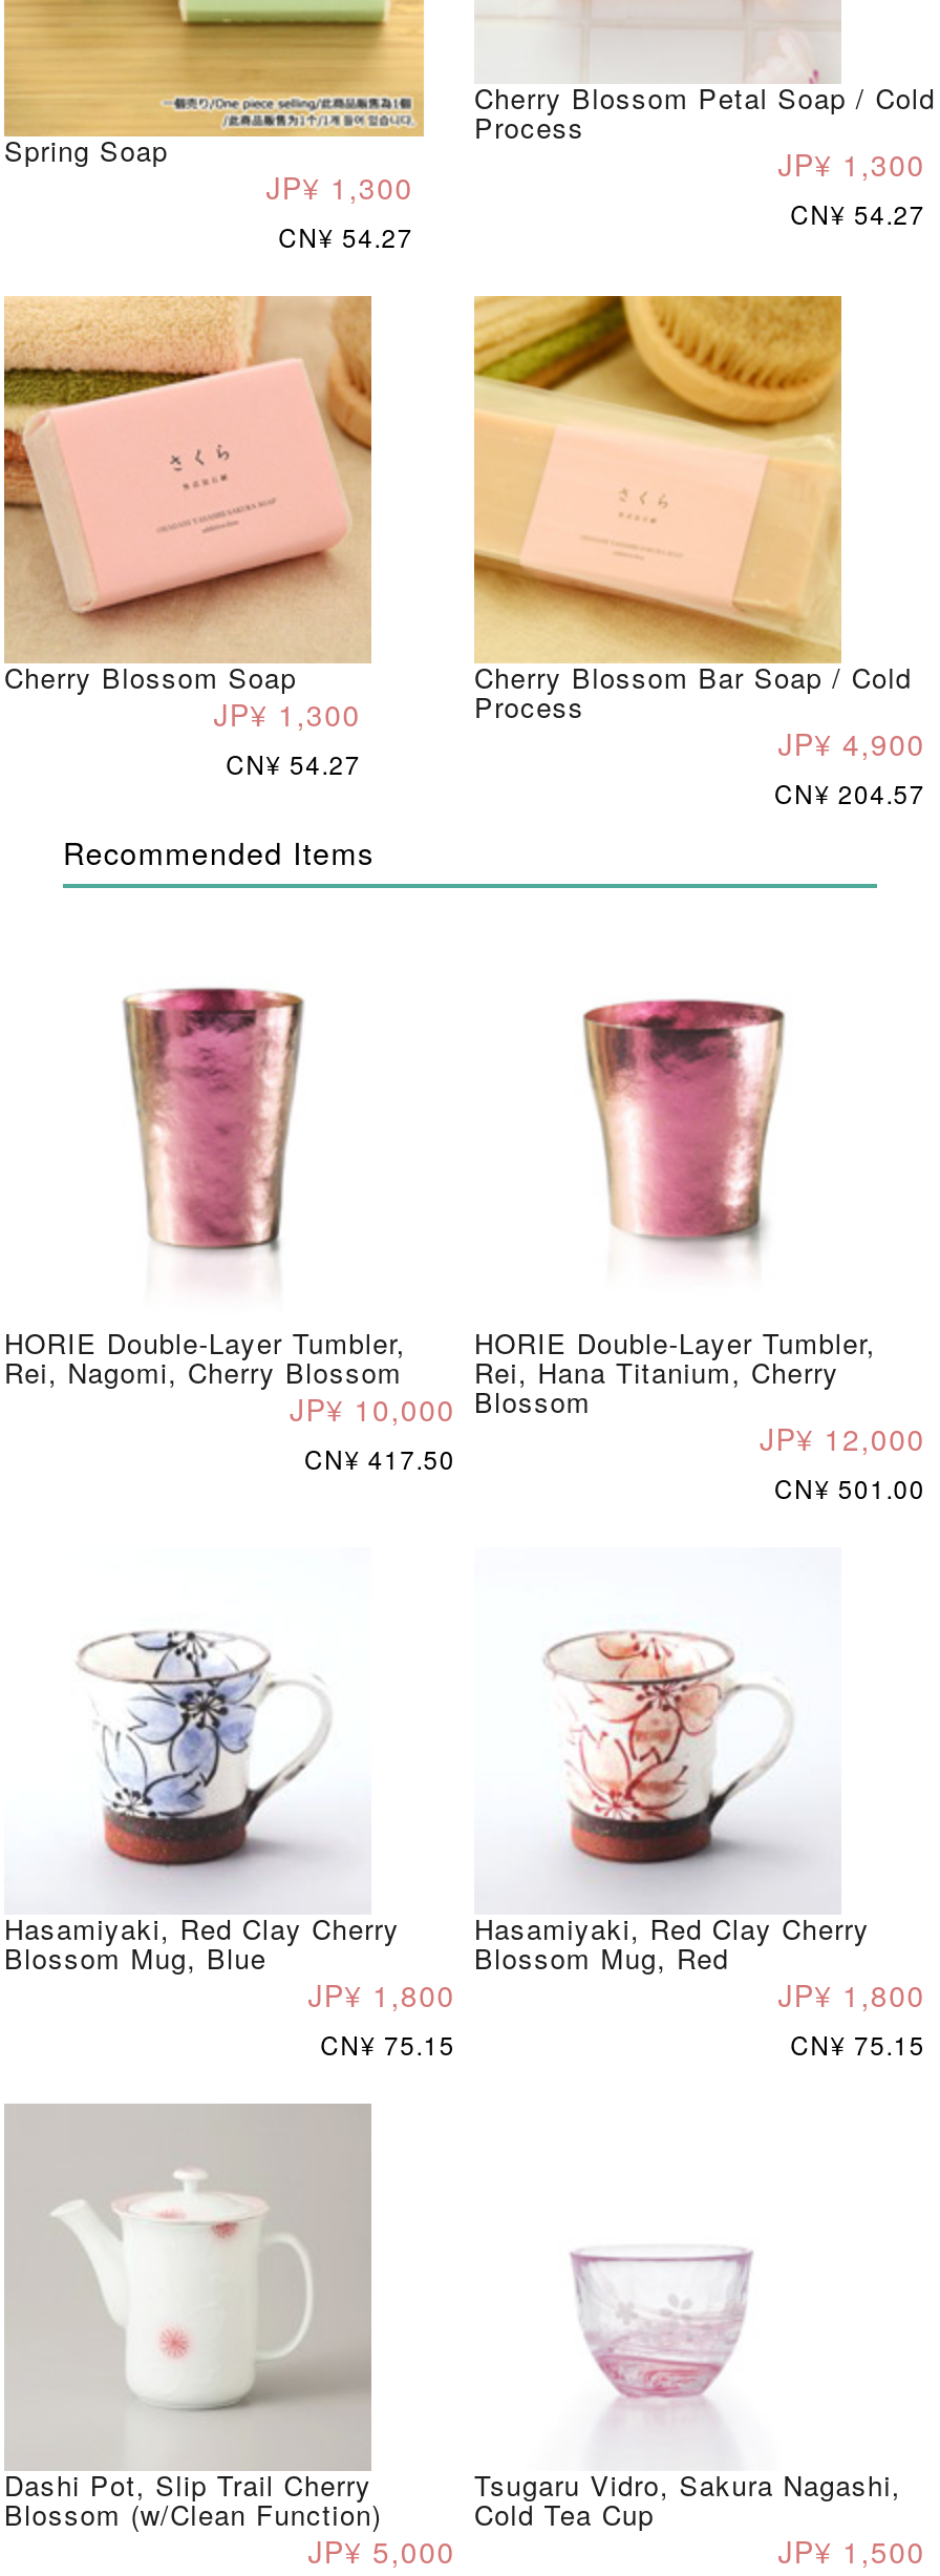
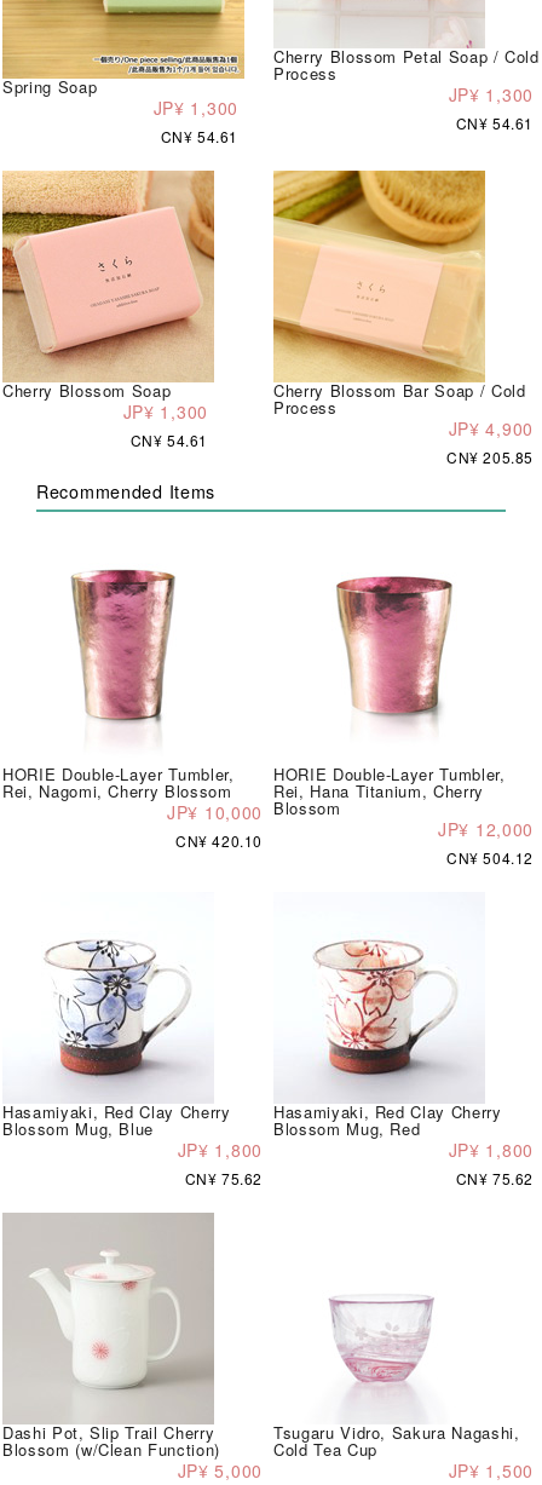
[790,195,925,230] CN¥ 54.27 -> [456,112,534,133] CN¥ 54.61
[278,218,413,253] CN¥ 54.27 -> [160,126,238,146] CN¥ 54.61
[226,745,361,780] CN¥ 54.27 -> [130,429,208,450] CN¥ 54.61
[774,774,925,810] CN¥ 204.57 -> [446,446,534,467] CN¥ 205.85
[304,1439,455,1475] CN¥ 417.50 -> [175,830,263,850] CN¥ 420.10
[774,1469,925,1504] CN¥ 501.00 -> [446,847,534,867] CN¥ 504.12
[320,2025,455,2061] CN¥ 75.15 -> [185,1167,263,1188] CN¥ 75.62
[790,2025,925,2061] CN¥ 75.15 -> [456,1167,534,1188] CN¥ 75.62

